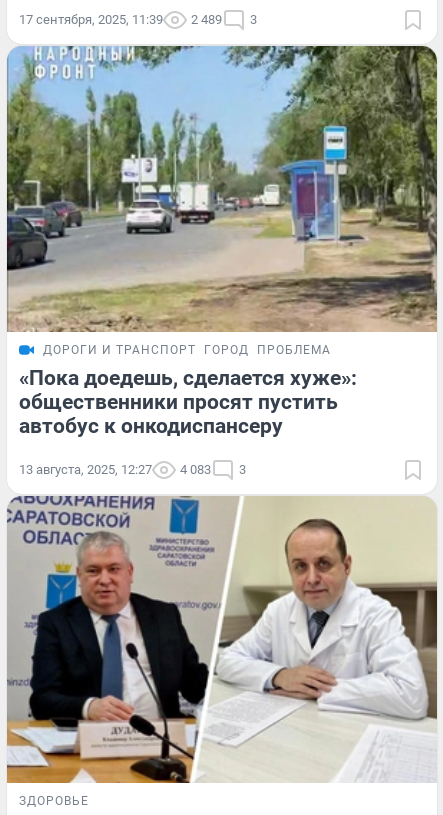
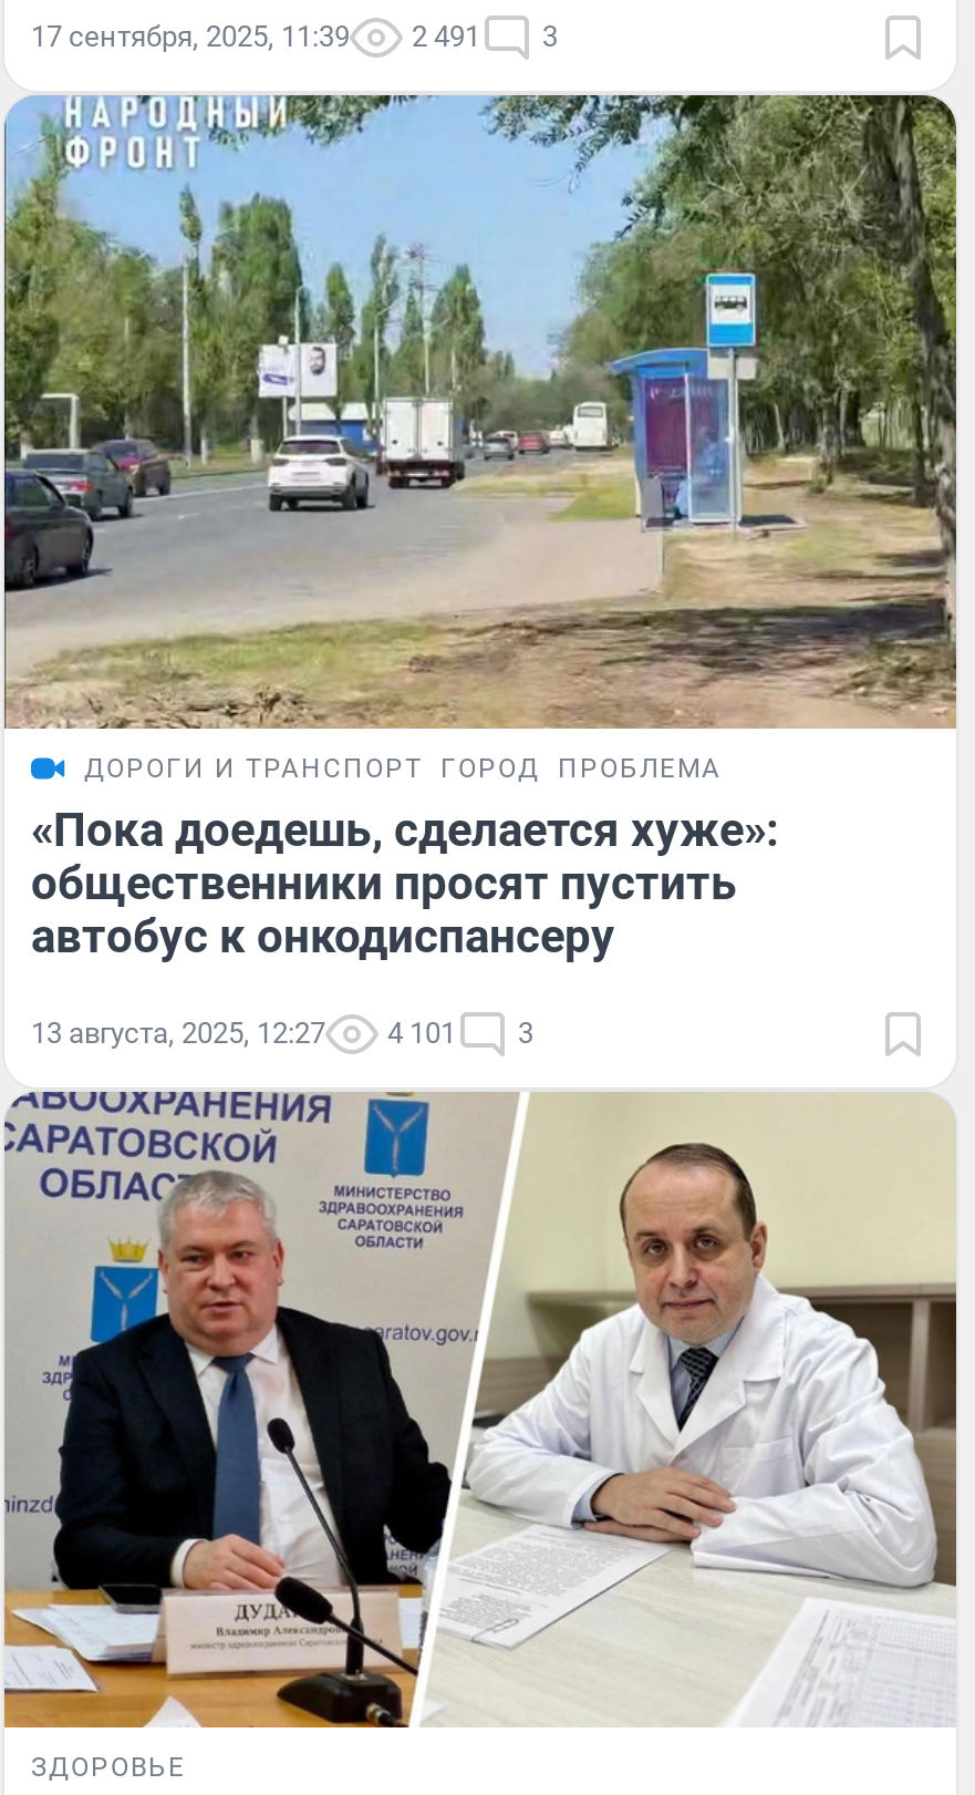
[19,12,257,27] 17 сентября, 2025, 11:39 2 489 3 -> [31,19,558,52] 17 сентября, 2025, 11:39 2 491 3
[19,462,246,477] 13 августа, 2025, 12:27 4 083 3 -> [31,1017,533,1050] 13 августа, 2025, 12:27 4 101 3

